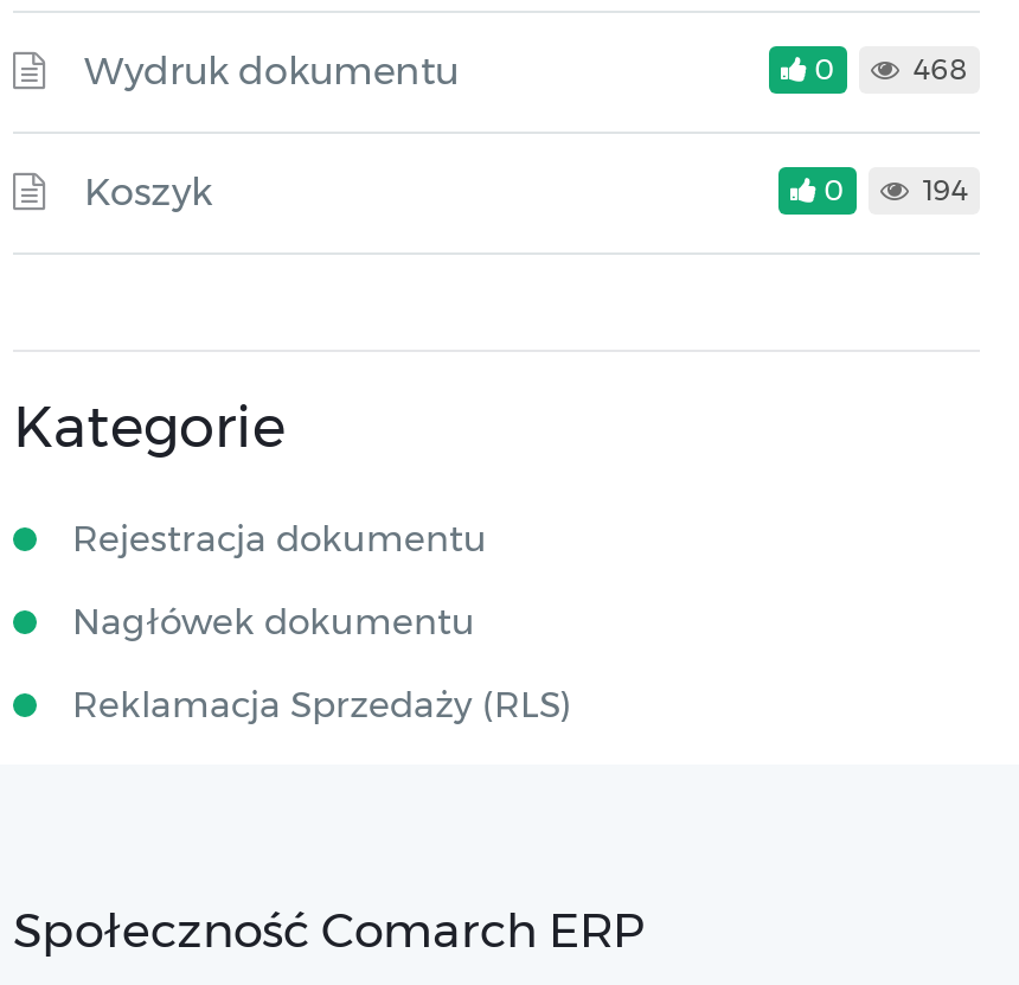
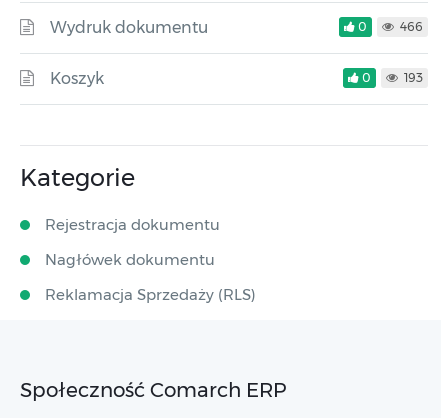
[906,51,968,87] 468 -> [397,19,423,34] 466
[916,172,968,207] 194 -> [401,70,423,85] 193

